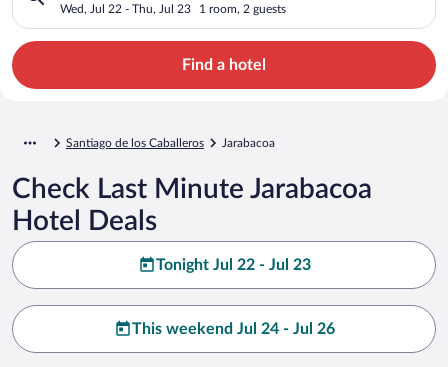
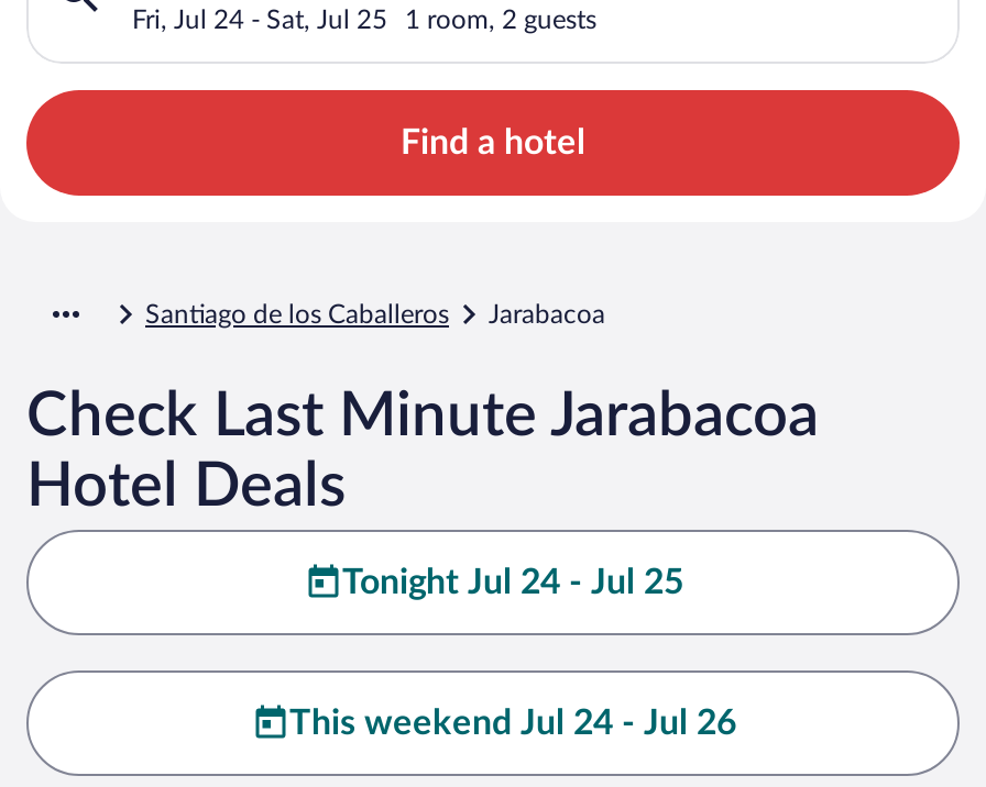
[60,3,191,15] Wed, Jul 22 - Thu, Jul 23 -> [132,6,387,32] Fri, Jul 24 - Sat, Jul 25
[155,257,310,273] Tonight Jul 22 - Jul 23 -> [342,564,683,599] Tonight Jul 24 - Jul 25

